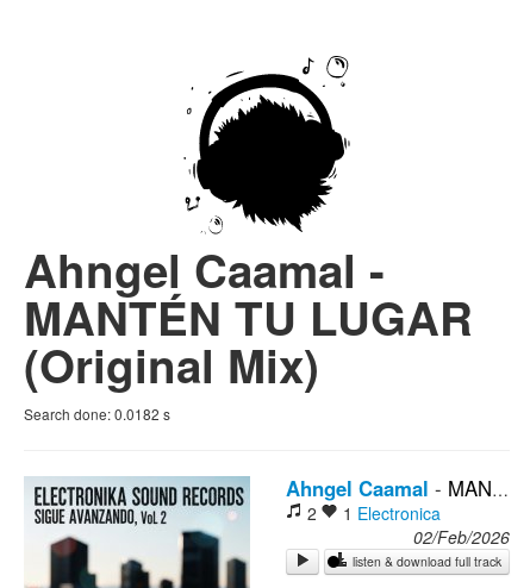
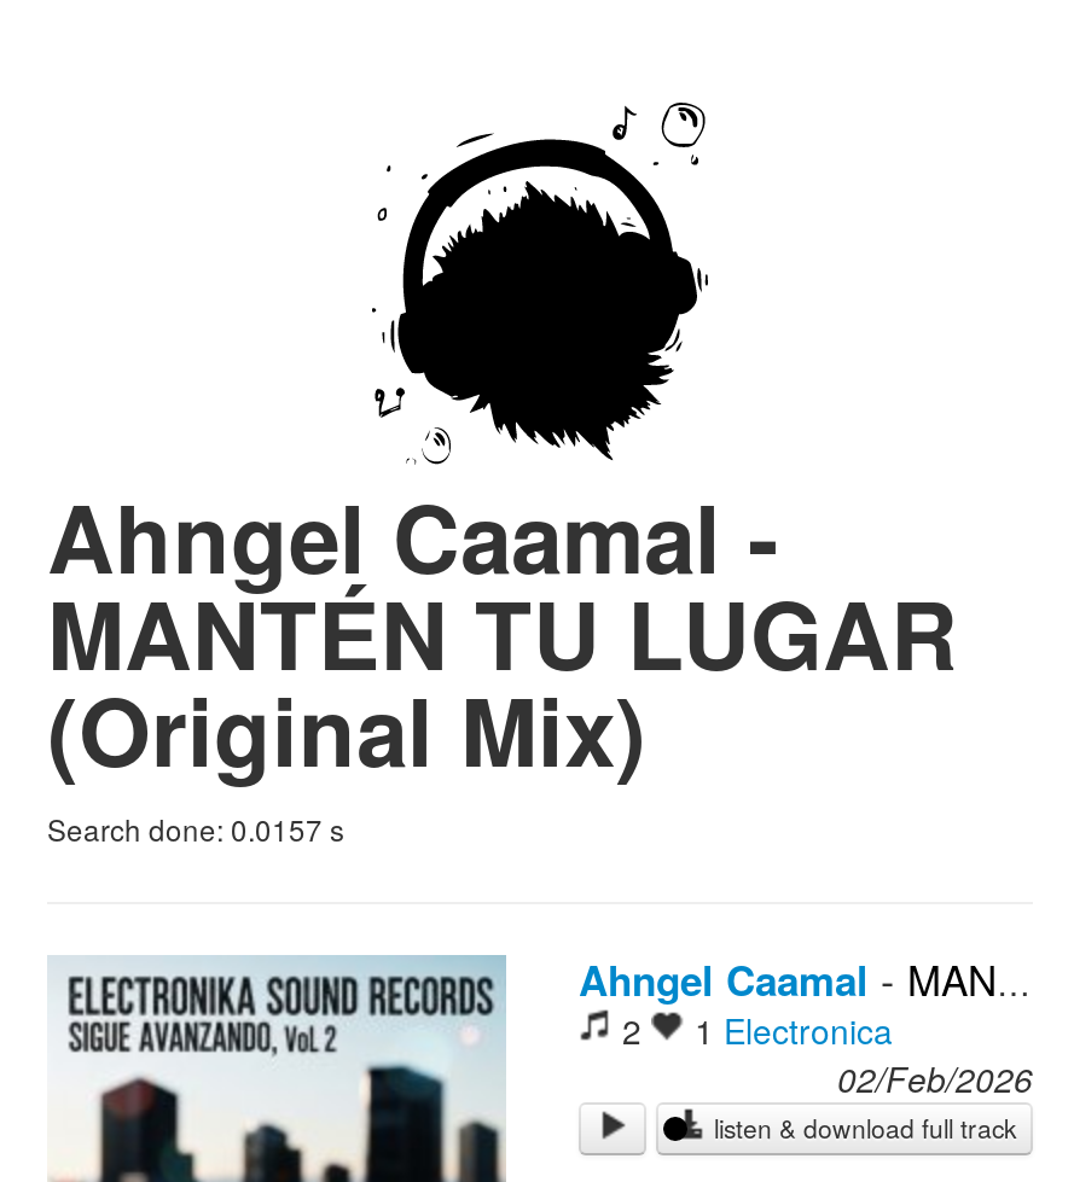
[24,404,170,424] Search done: 0.0182 s -> [47,808,344,849] Search done: 0.0157 s

